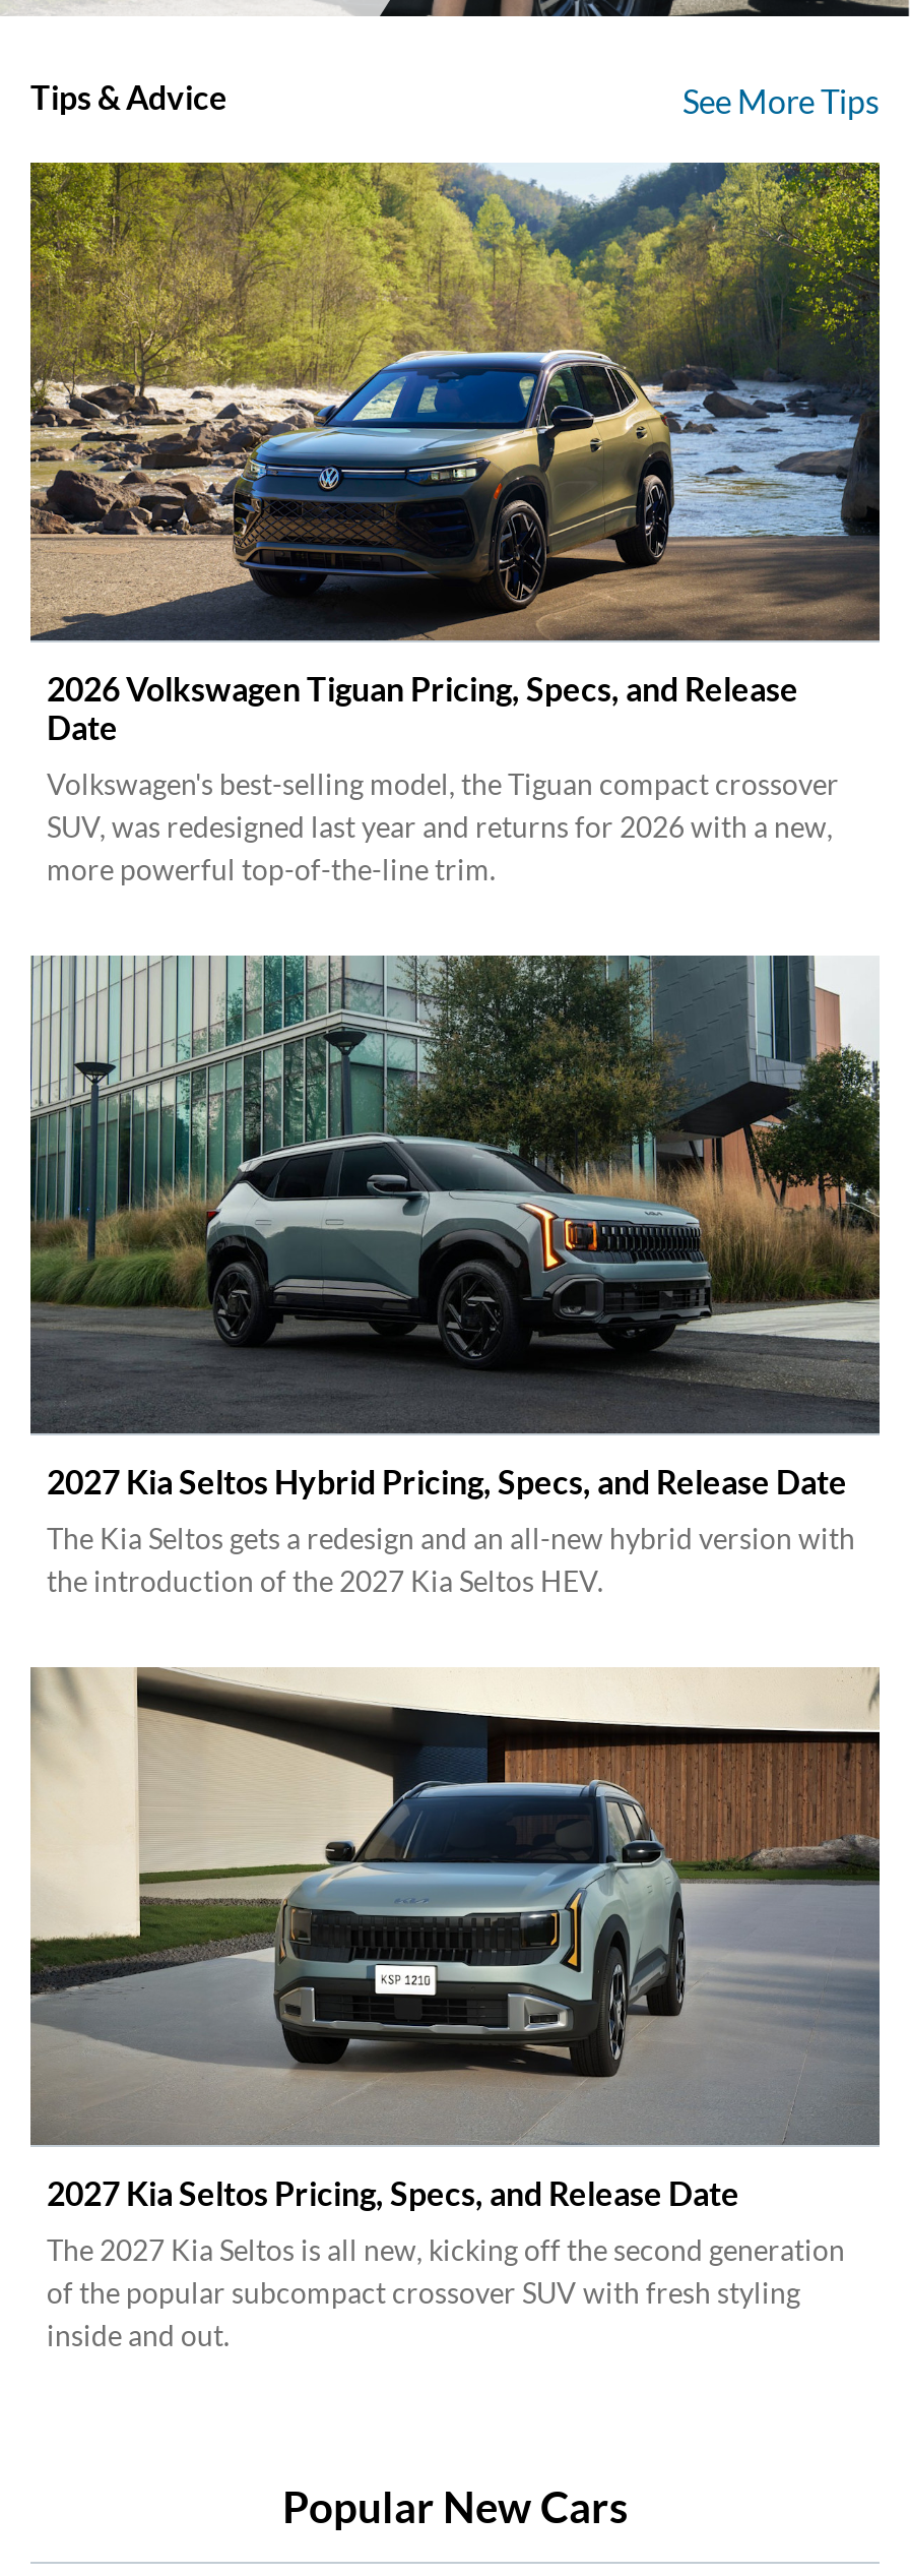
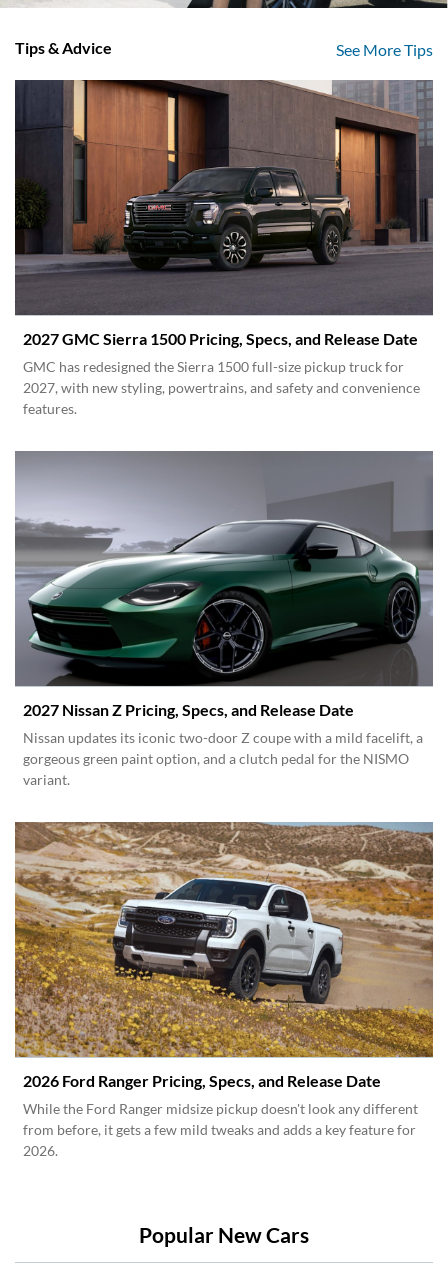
[28,161,882,746] [image] | 2026 Volkswagen Tiguan Pricing, Specs, and Release | Date -> [14,79,434,348] [image] | 2027 GMC Sierra 1500 Pricing, Specs, and Release Date
[47,767,839,887] Volkswagen's best-selling model, the Tiguan compact crossover | SUV, was redesigned last year and returns for 2026 with a new, | more powerful top-of-the-line trim. -> [23,358,420,417] GMC has redesigned the Sierra 1500 full-size pickup truck for | 2027, with new styling, powertrains, and safety and convenience | features.
[28,917,882,1501] [image] | 2027 Kia Seltos Hybrid Pricing, Specs, and Release Date -> [14,450,434,719] [image] | 2027 Nissan Z Pricing, Specs, and Release Date
[47,1521,855,1598] The Kia Seltos gets a redesign and an all-new hybrid version with | the introduction of the 2027 Kia Seltos HEV. -> [23,729,423,788] Nissan updates its iconic two-door Z coupe with a mild facelift, a | gorgeous green paint option, and a clutch pedal for the NISMO | variant.
[28,1667,882,2212] [image] | 2027 Kia Seltos Pricing, Specs, and Release Date -> [14,821,434,1090] [image] | 2026 Ford Ranger Pricing, Specs, and Release Date
[47,2233,845,2353] The 2027 Kia Seltos is all new, kicking off the second generation | of the popular subcompact crossover SUV with fresh styling | inside and out. -> [23,1100,418,1159] While the Ford Ranger midsize pickup doesn't look any different | from before, it gets a few mild tweaks and adds a key feature for | 2026.

